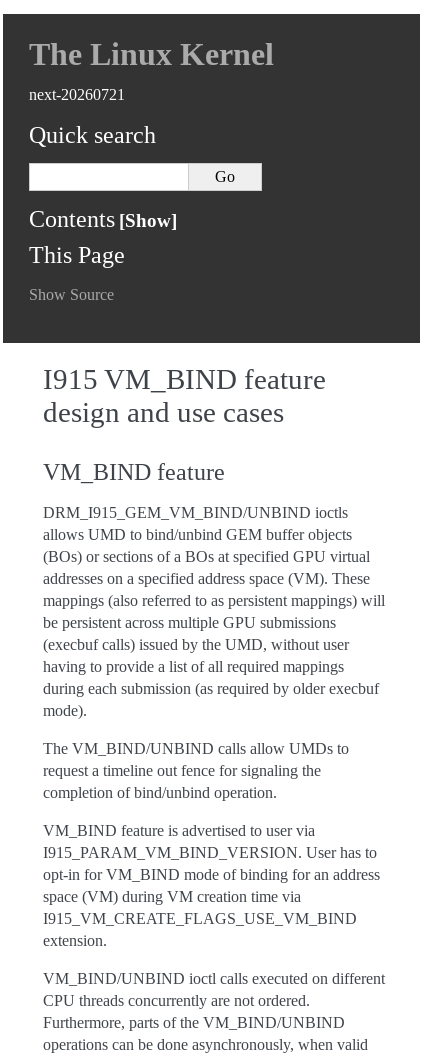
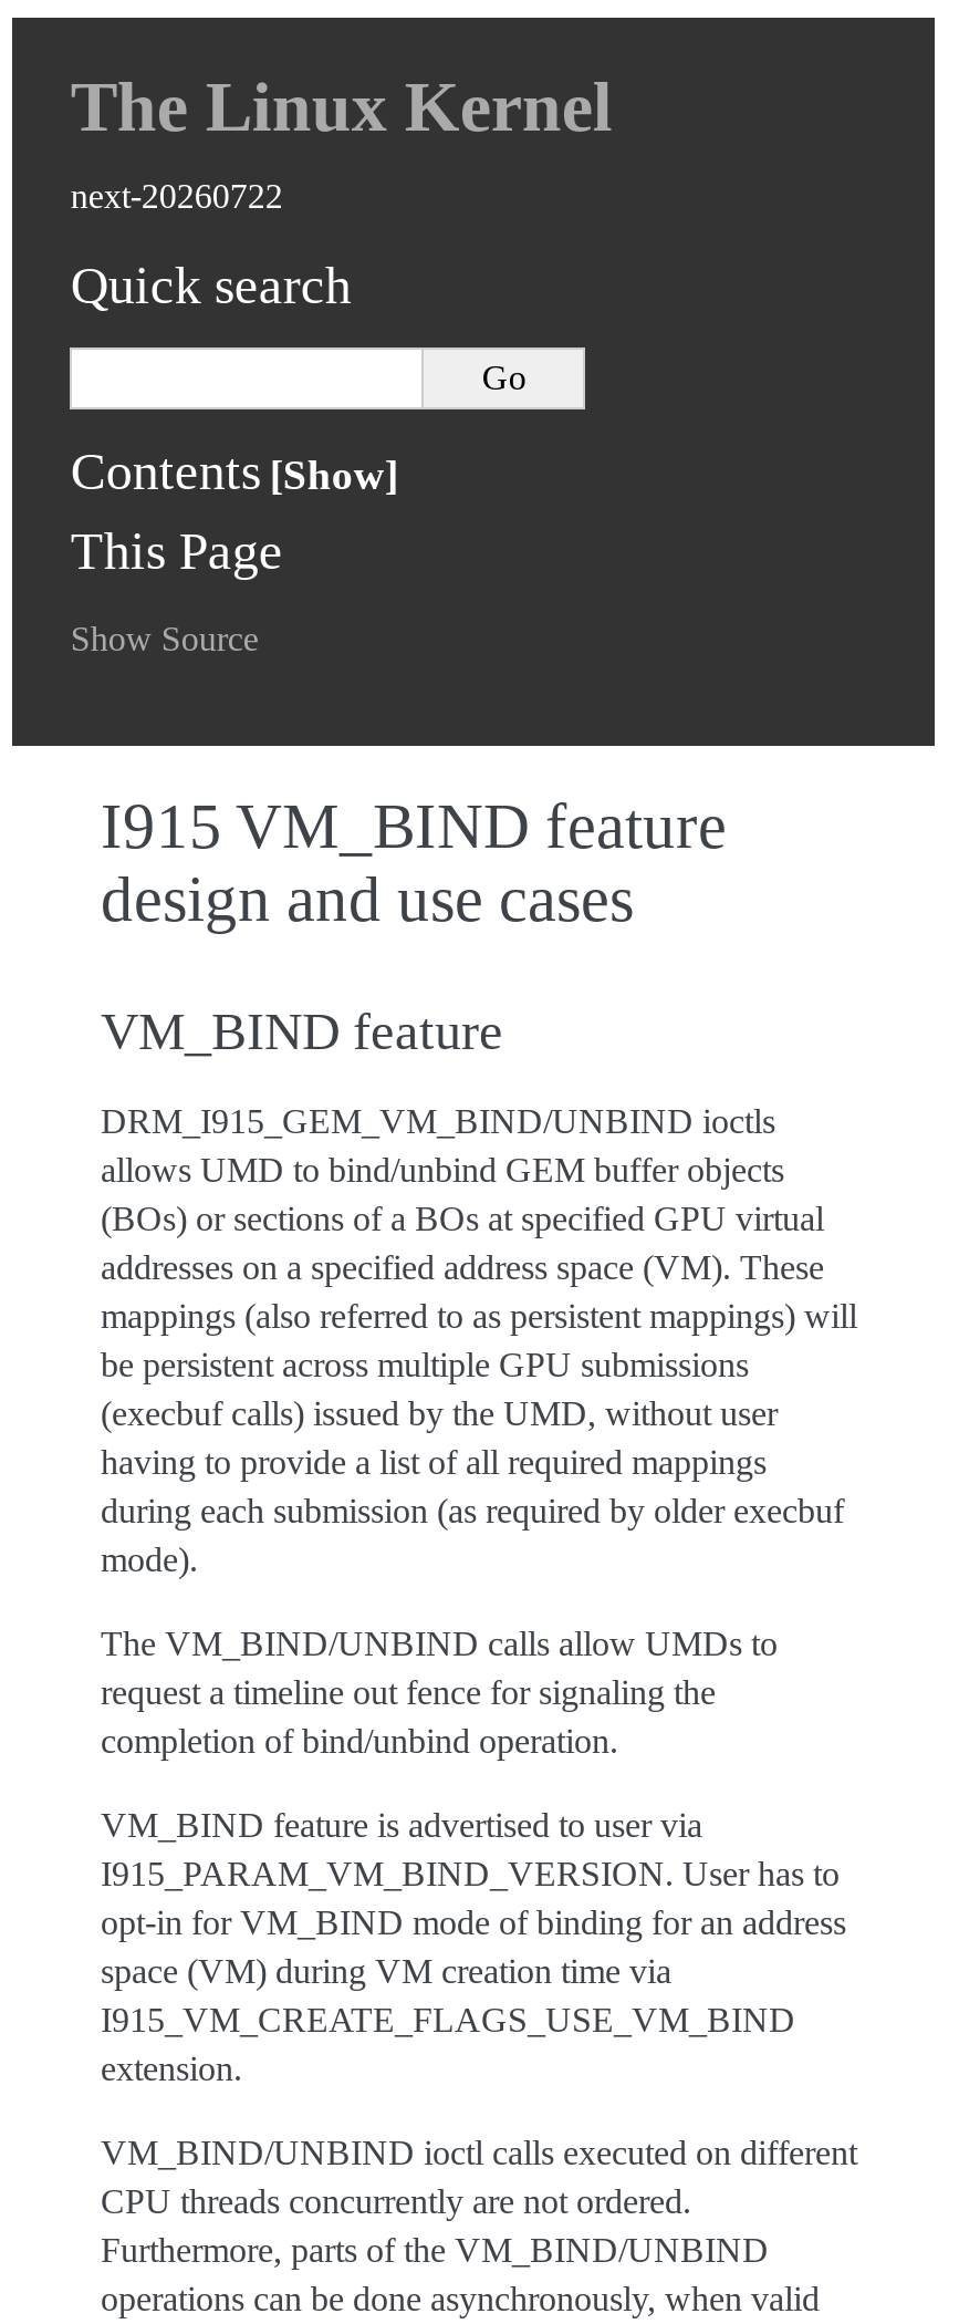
[29,86,125,103] next-20260721 -> [71,177,283,215] next-20260722

